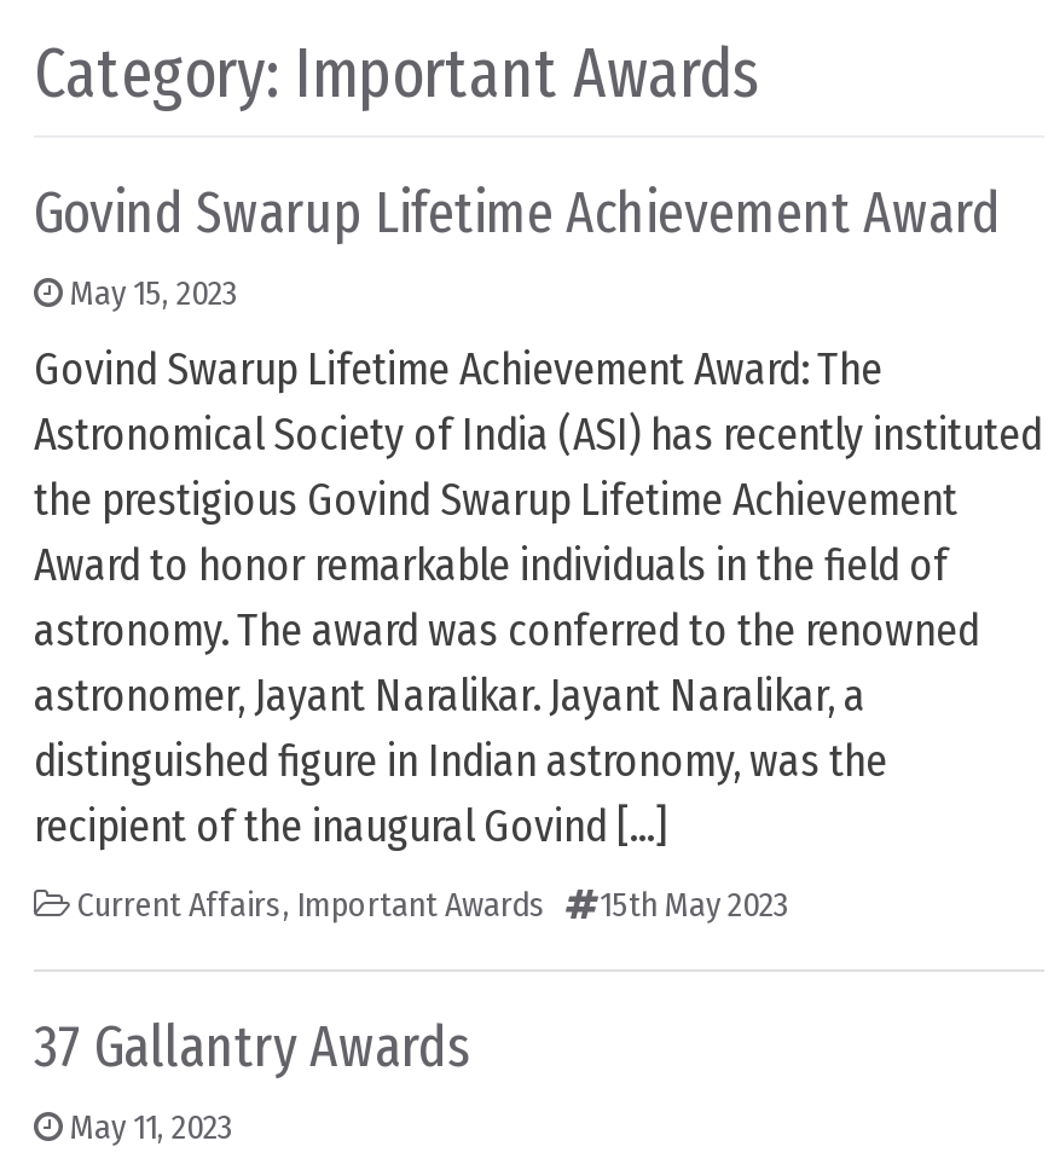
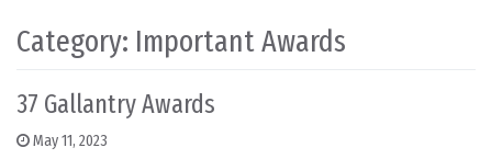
[34,179,1042,926] Govind Swarup Lifetime Achievement Award | May 15, 2023 | Govind Swarup Lifetime Achievement Award: The | Astronomical Society of India (ASI) has recently instituted | the prestigious Govind Swarup Lifetime Achievement | Award to honor remarkable individuals in the field of | astronomy. The award was conferred to the renowned | astronomer, Jayant Naralikar. Jayant Naralikar, a | distinguished figure in Indian astronomy, was the | recipient of the inaugural Govind […] | Current Affairs, Important Awards | 15th May 2023 -> none

